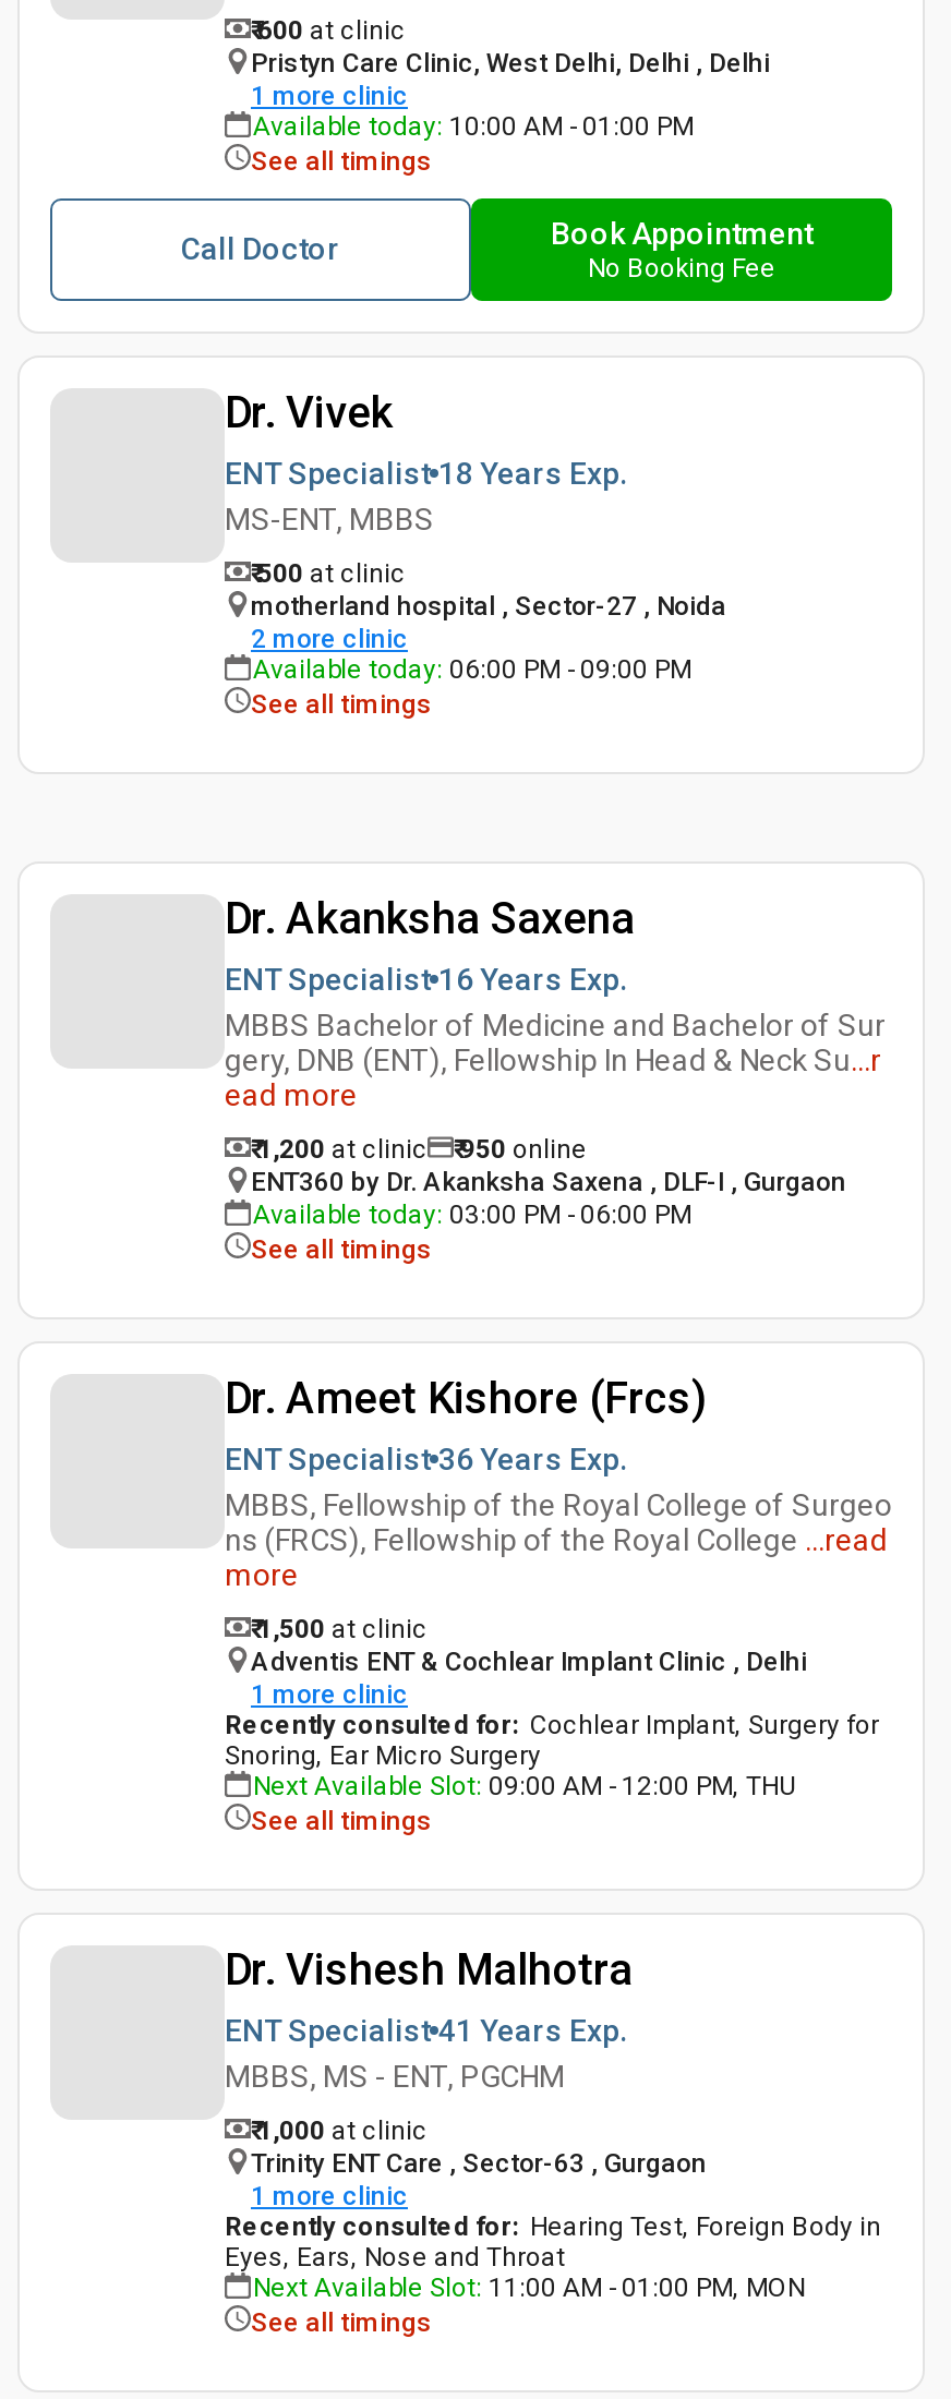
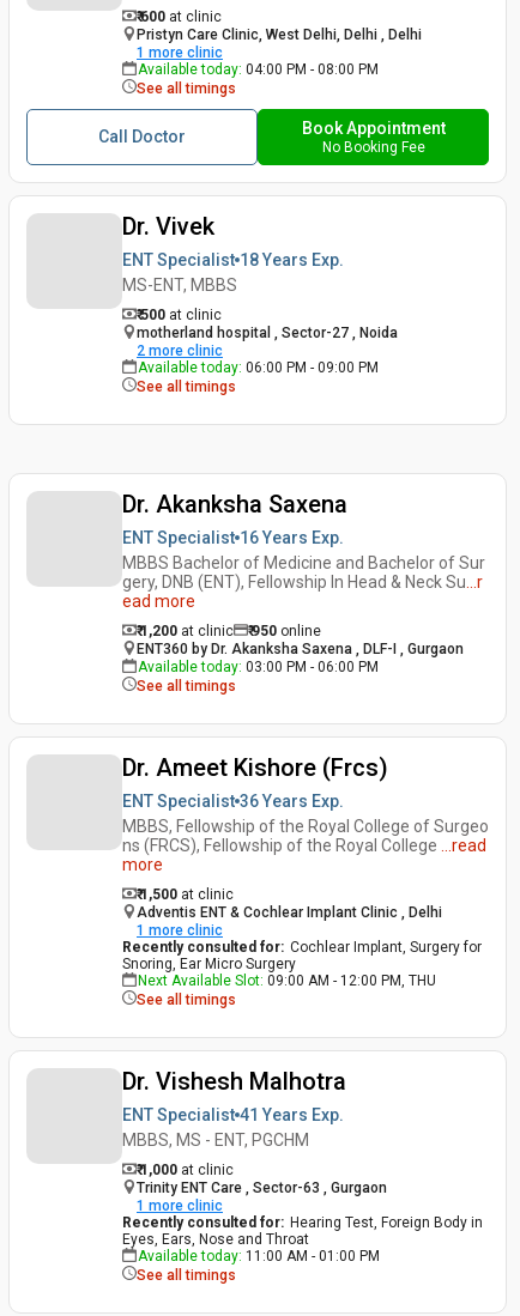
[253,111,694,142] Available today: 10:00 AM - 01:00 PM -> [138,61,379,78] Available today: 04:00 PM - 08:00 PM
[253,2273,805,2303] Next Available Slot: 11:00 AM - 01:00 PM, MON -> [138,1248,380,1265] Available today: 11:00 AM - 01:00 PM

